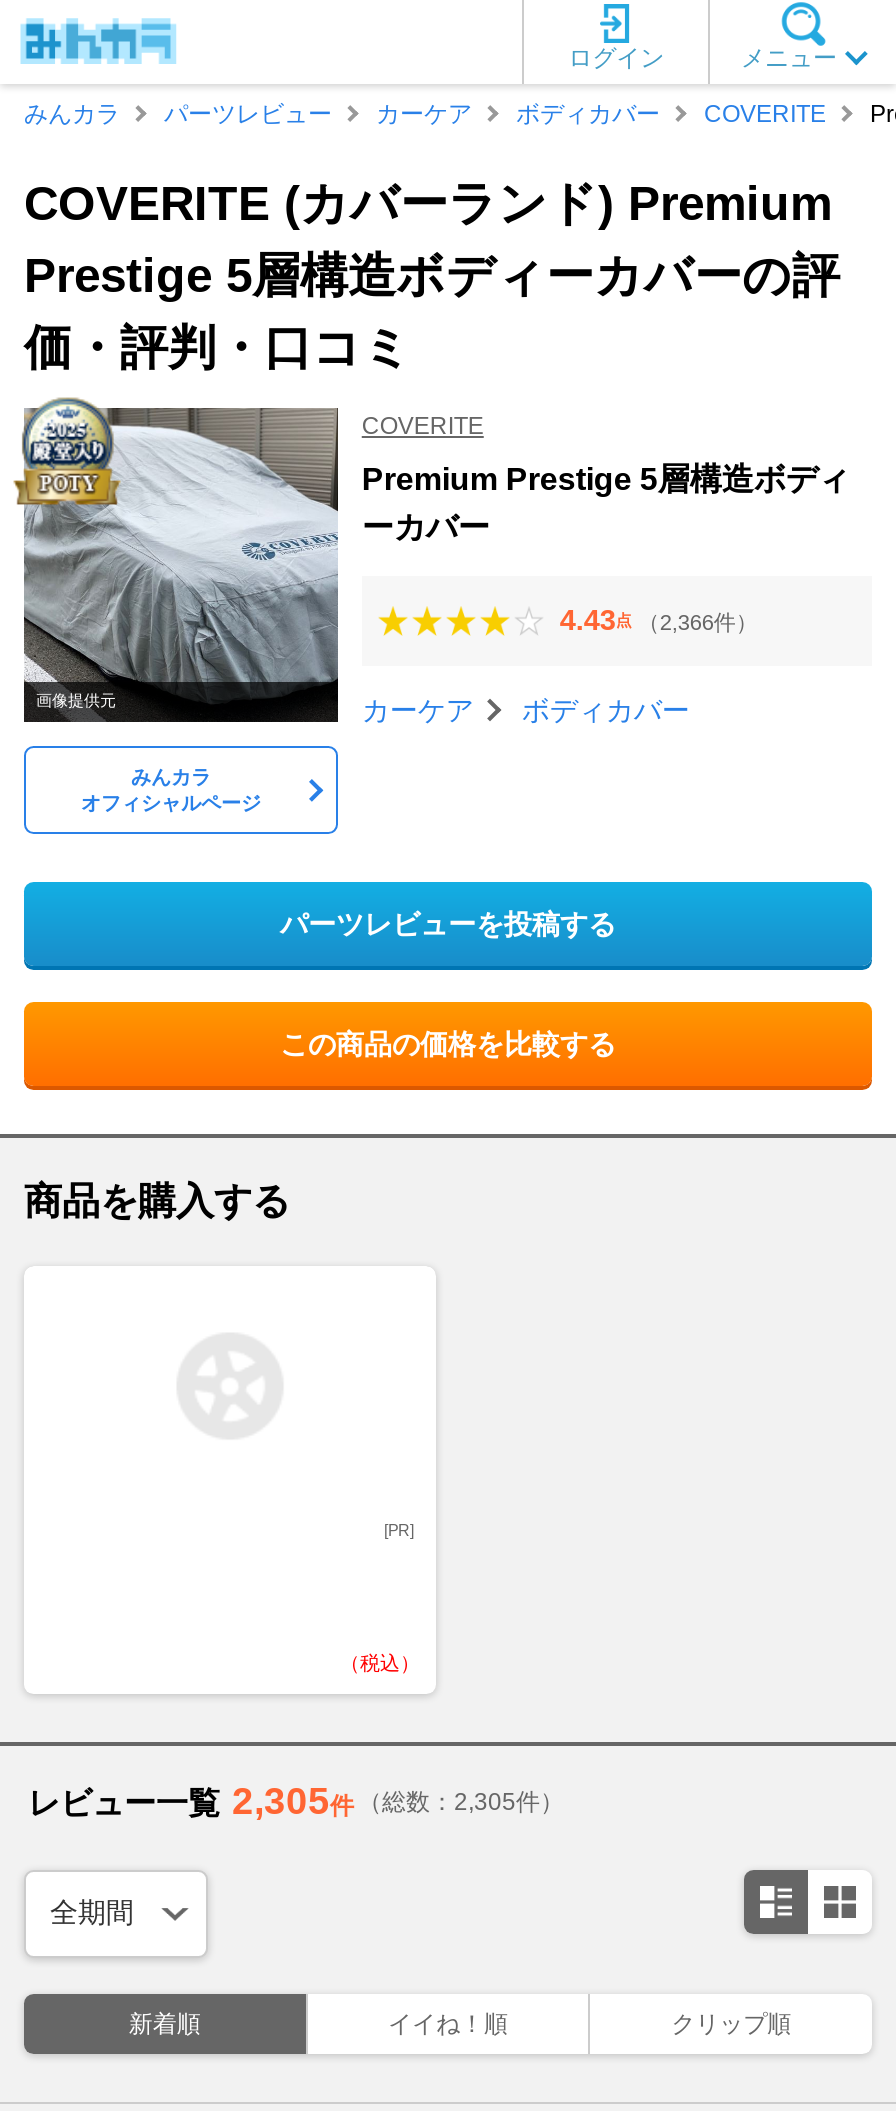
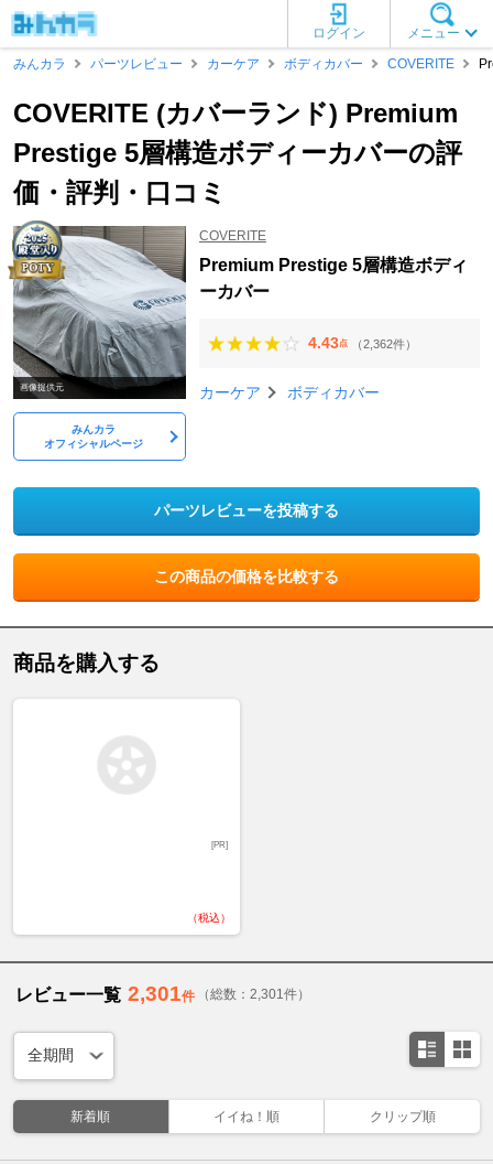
[560,604,758,636] 4.43点 （2,366件） -> [308,334,417,352] 4.43点 （2,362件）
[28,1779,564,1821] レビュー一覧 2,305件 （総数：2,305件） -> [15,982,310,1005] レビュー一覧 2,301件 （総数：2,301件）

